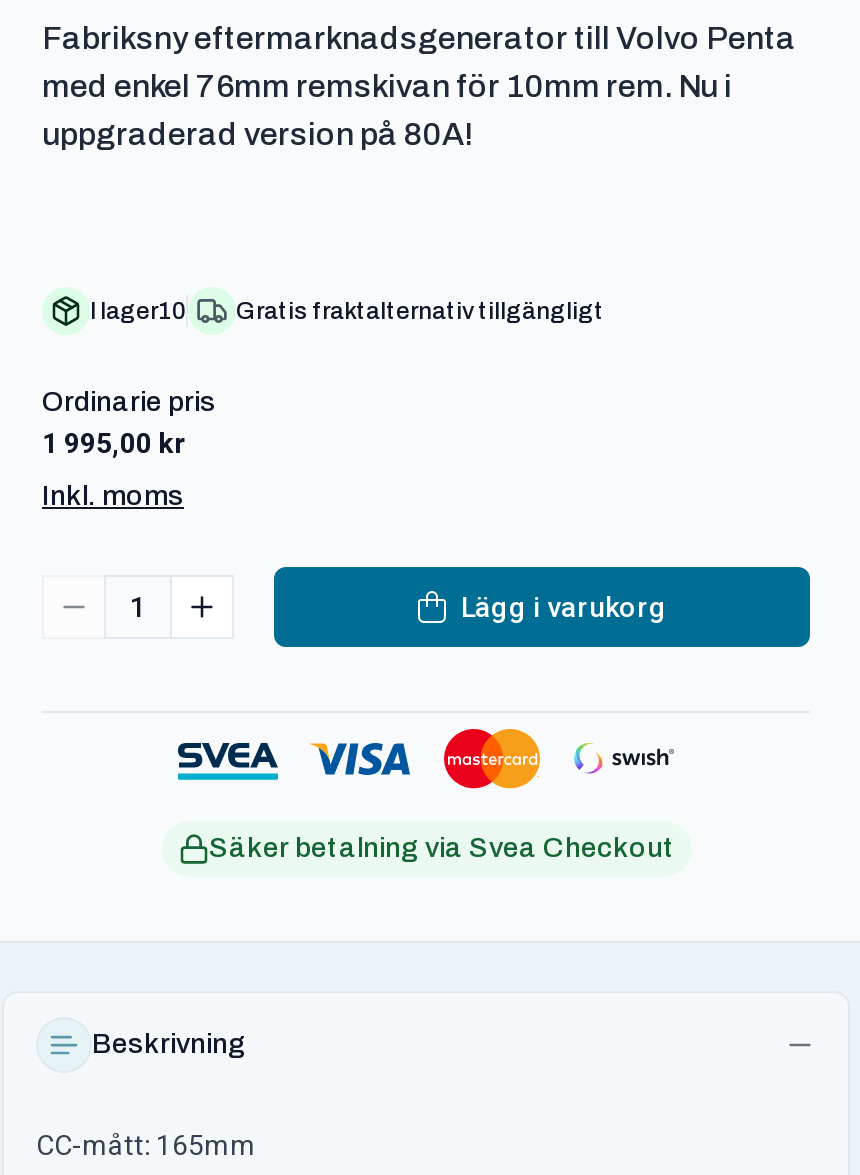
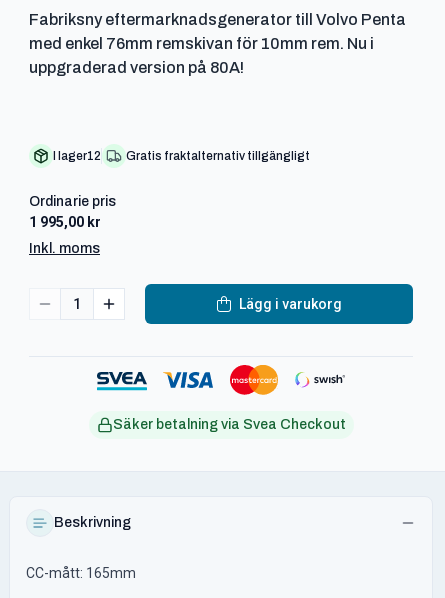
[90,298,604,326] I lager10 Gratis fraktalternativ tillgängligt -> [53,149,310,163] I lager12 Gratis fraktalternativ tillgängligt

